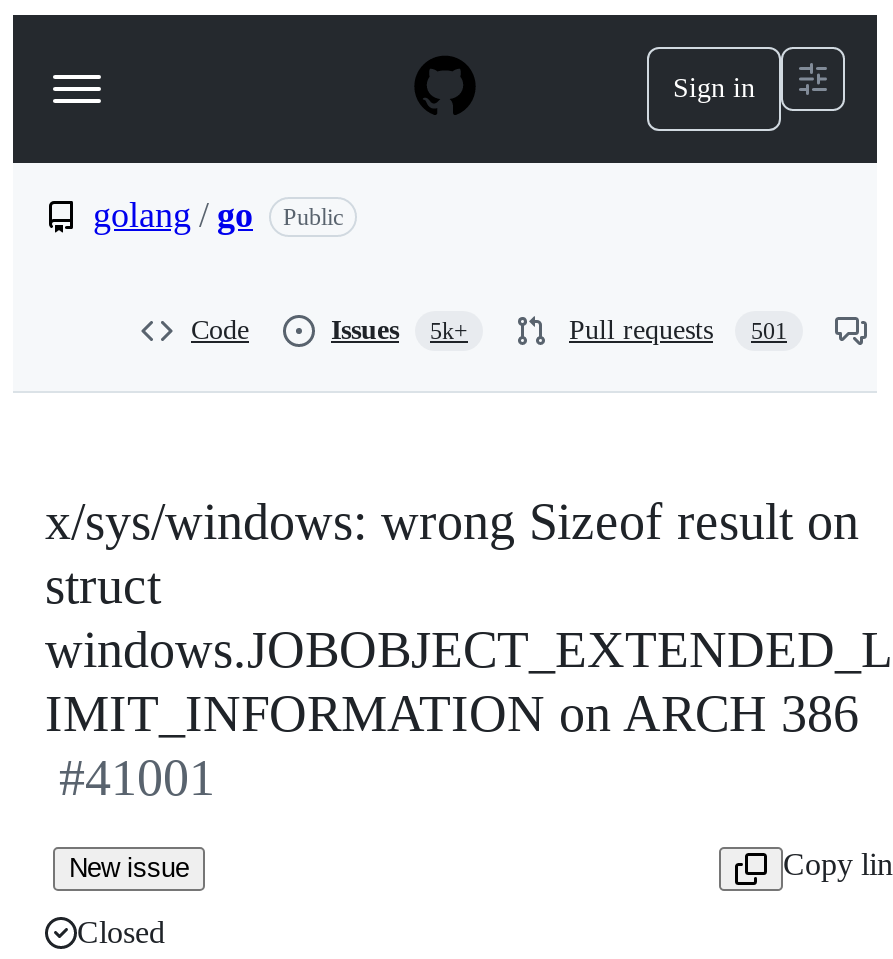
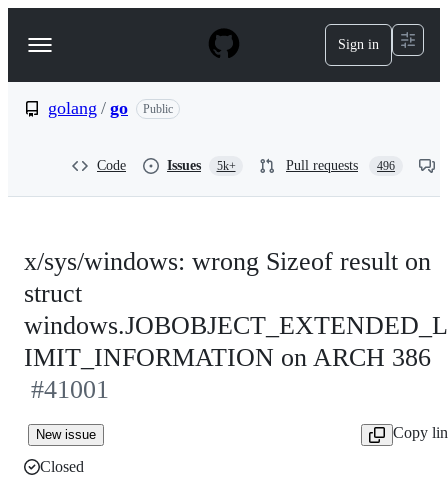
[569,315,787,345] Pull requests 501 -> [286,158,395,173] Pull requests 496

